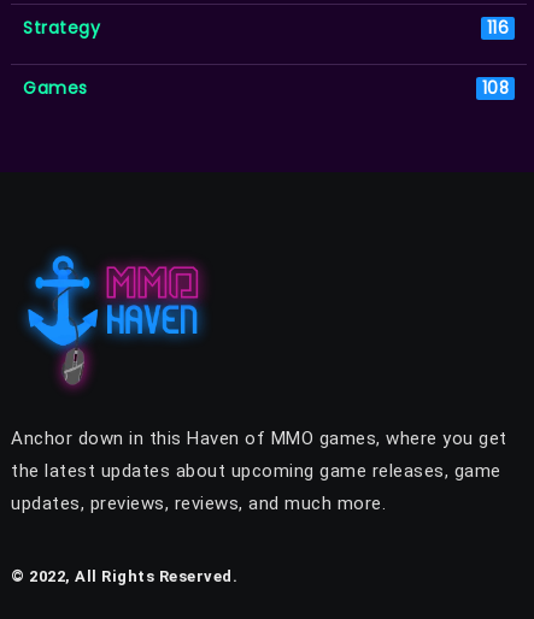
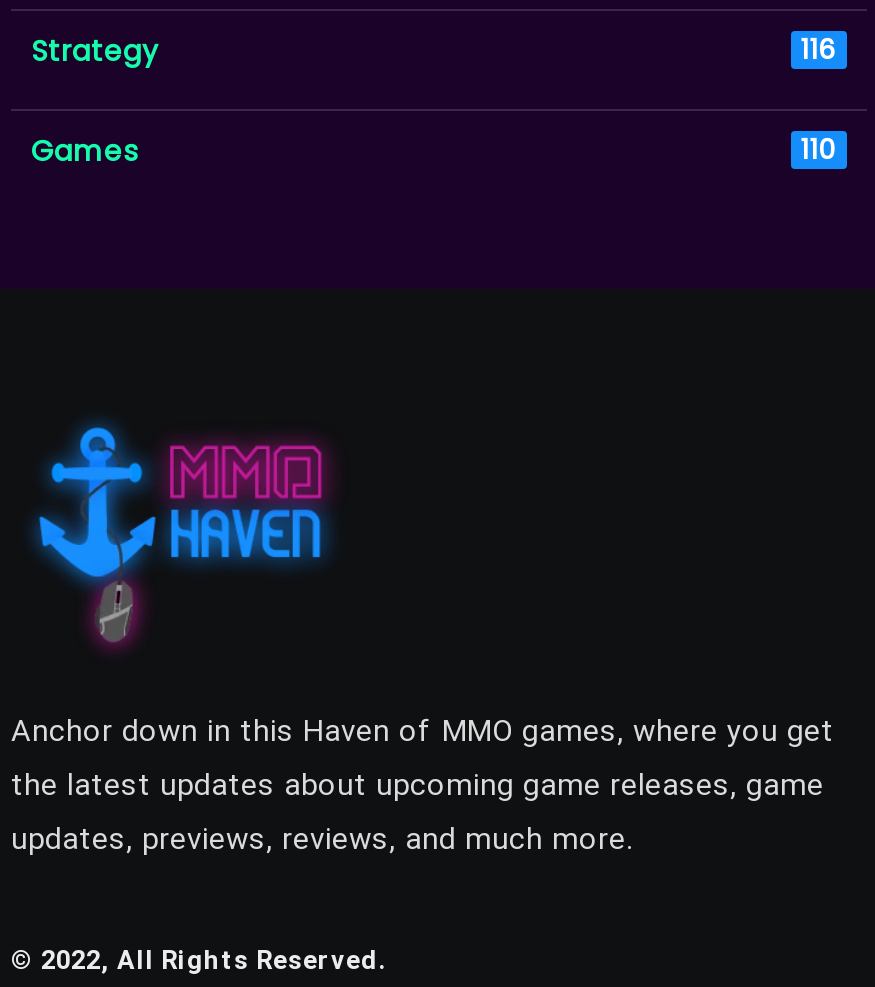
[482,77,509,100] 108 -> [800,131,837,169] 110

